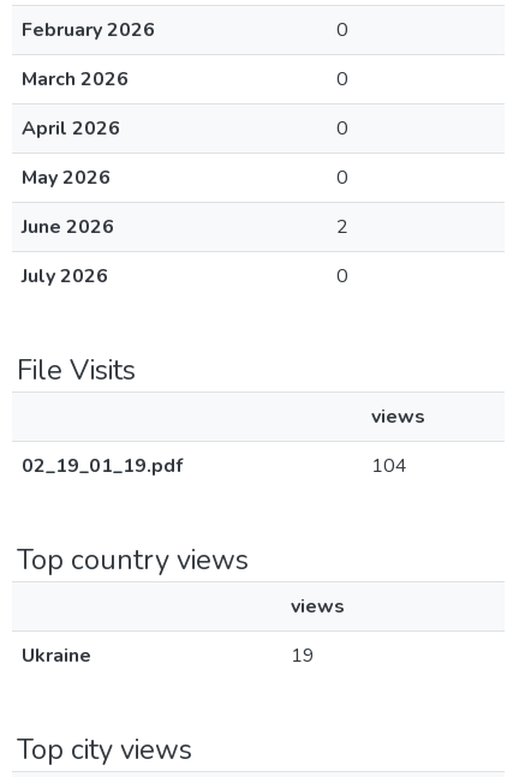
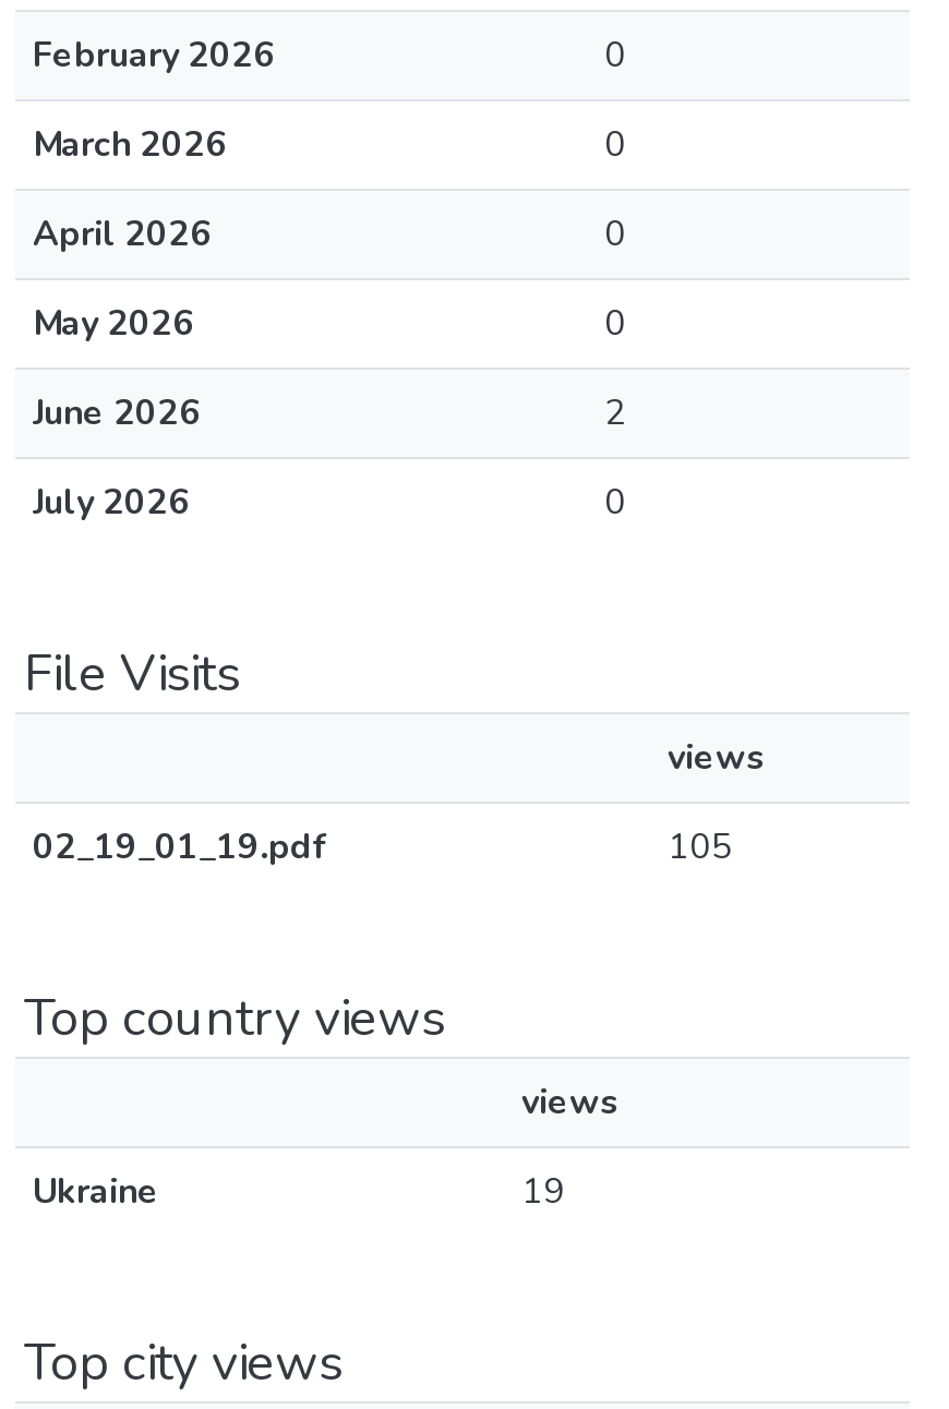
[371,453,407,479] 104 -> [668,823,733,871] 105

